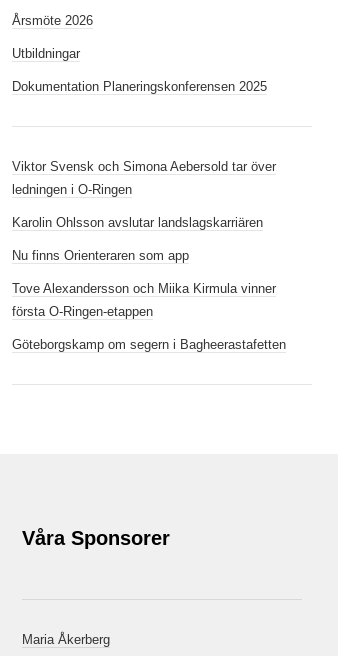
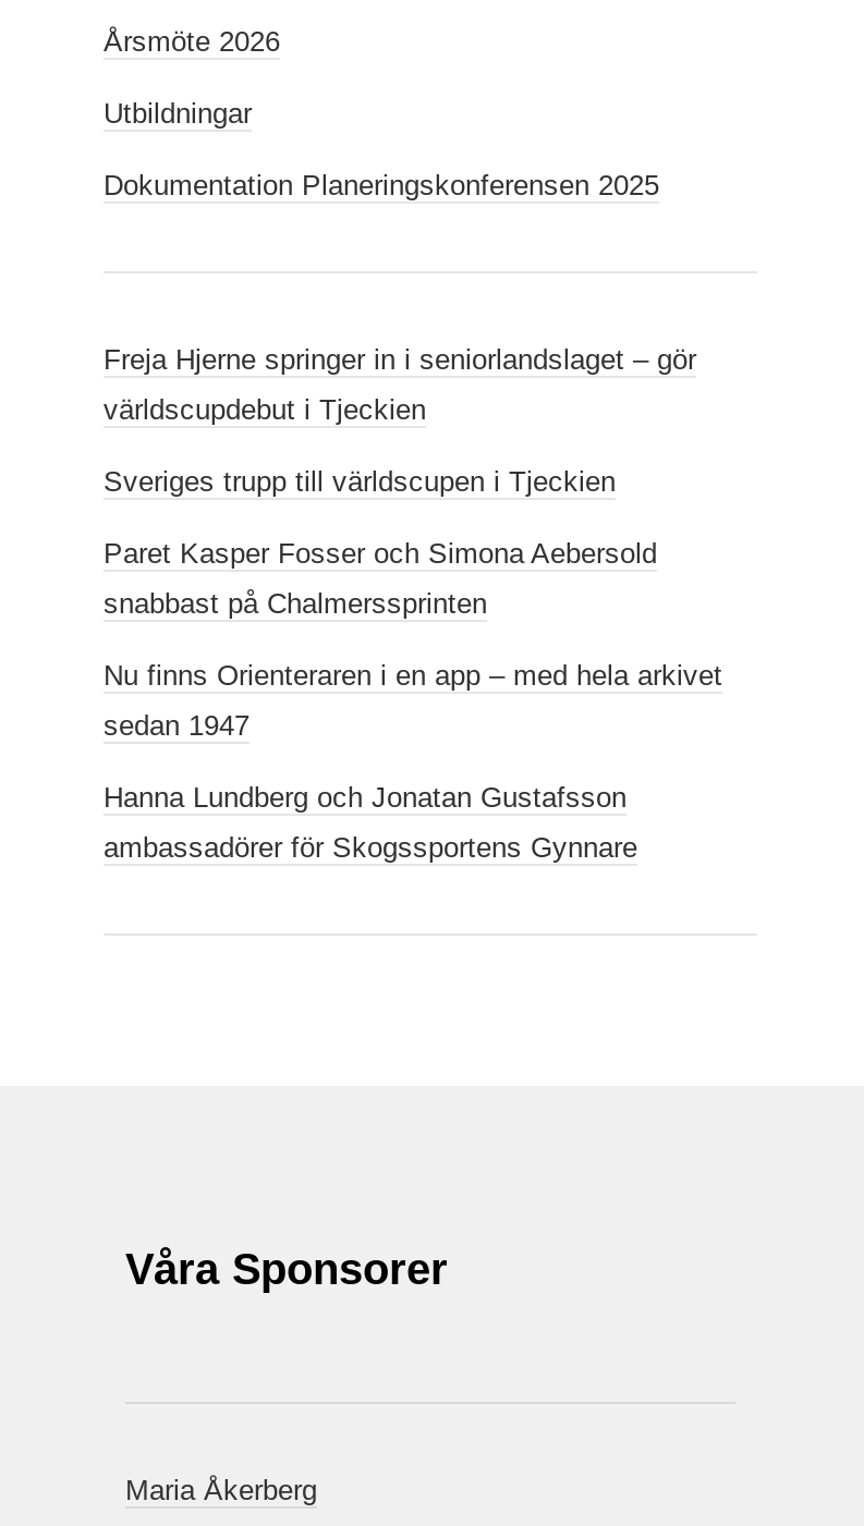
[12,159,286,352] Viktor Svensk och Simona Aebersold tar över | ledningen i O-Ringen | Karolin Ohlsson avslutar landslagskarriären | Nu finns Orienteraren som app | Tove Alexandersson och Miika Kirmula vinner | första O-Ringen-etappen | Göteborgskamp om segern i Bagheerastafetten -> [104,342,722,863] Freja Hjerne springer in i seniorlandslaget – gör | världscupdebut i Tjeckien | Sveriges trupp till världscupen i Tjeckien | Paret Kasper Fosser och Simona Aebersold | snabbast på Chalmerssprinten | Nu finns Orienteraren i en app – med hela arkivet | sedan 1947 | Hanna Lundberg och Jonatan Gustafsson | ambassadörer för Skogssportens Gynnare

